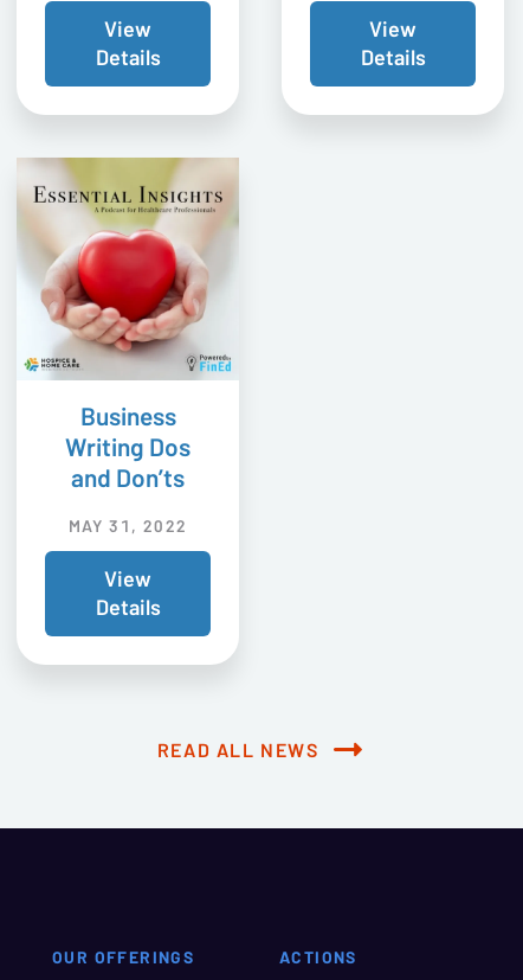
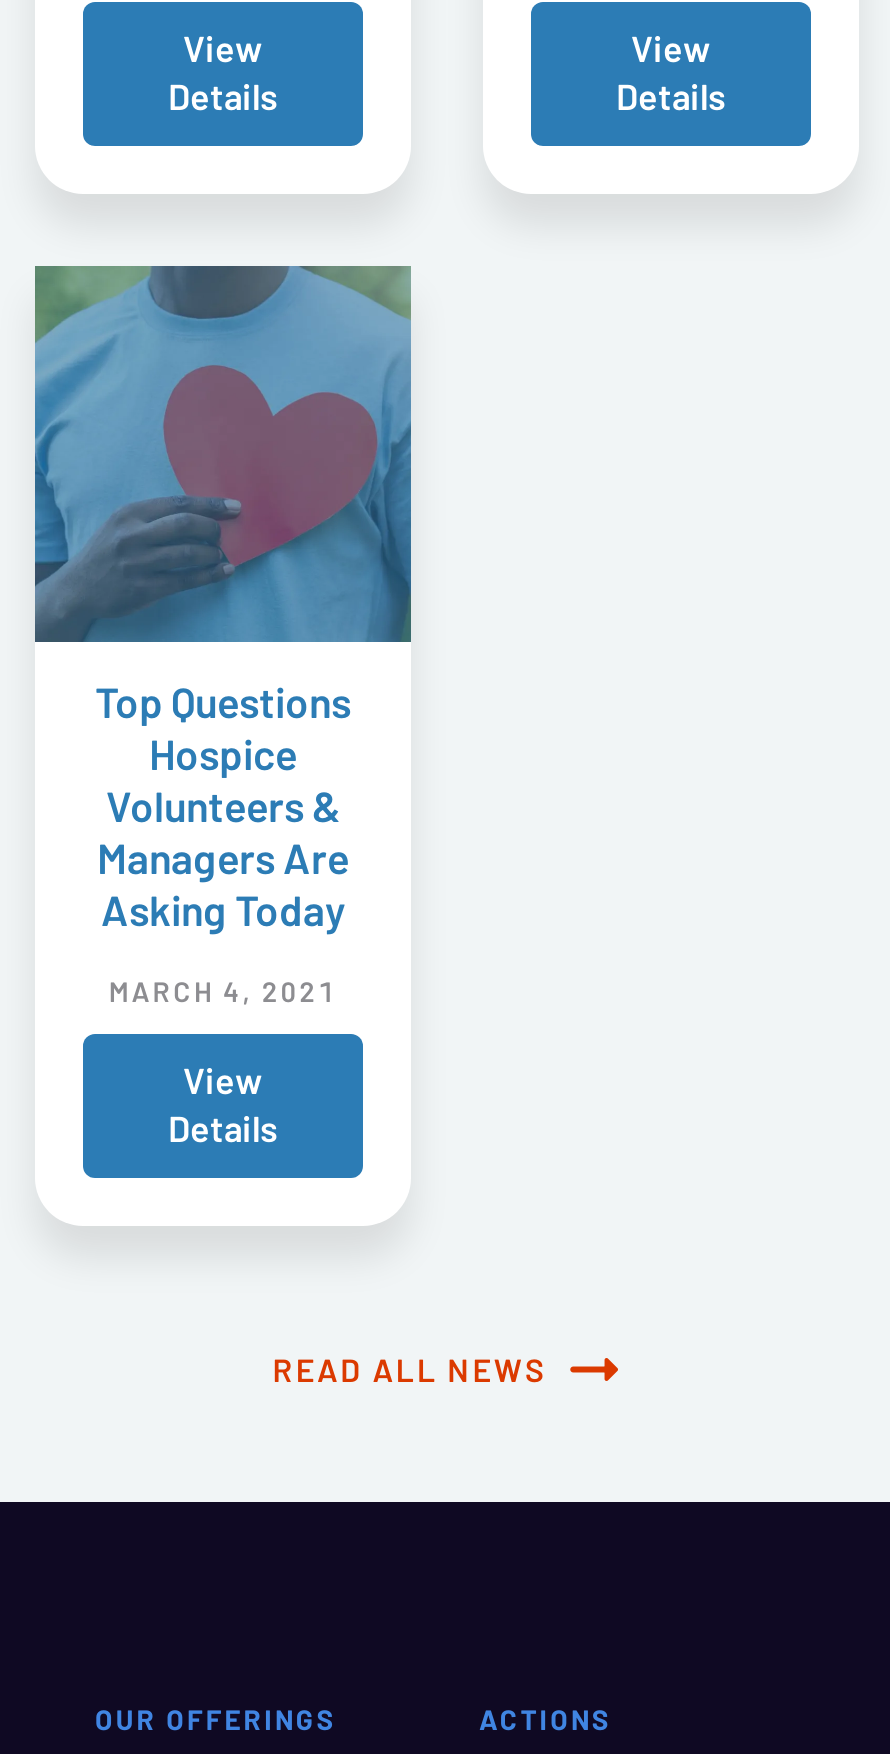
[17,156,239,497] [image] | Business | Writing Dos | and Don’ts -> [33,264,413,942] [image] | Top Questions | Hospice | Volunteers & | Managers Are | Asking Today
[68,513,187,539] MAY 31, 2022 -> [109,970,337,1014] MARCH 4, 2021

